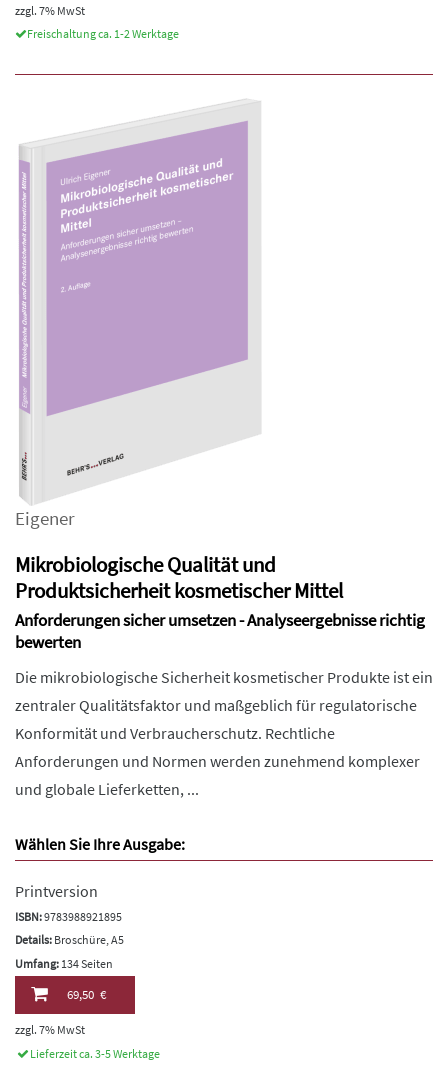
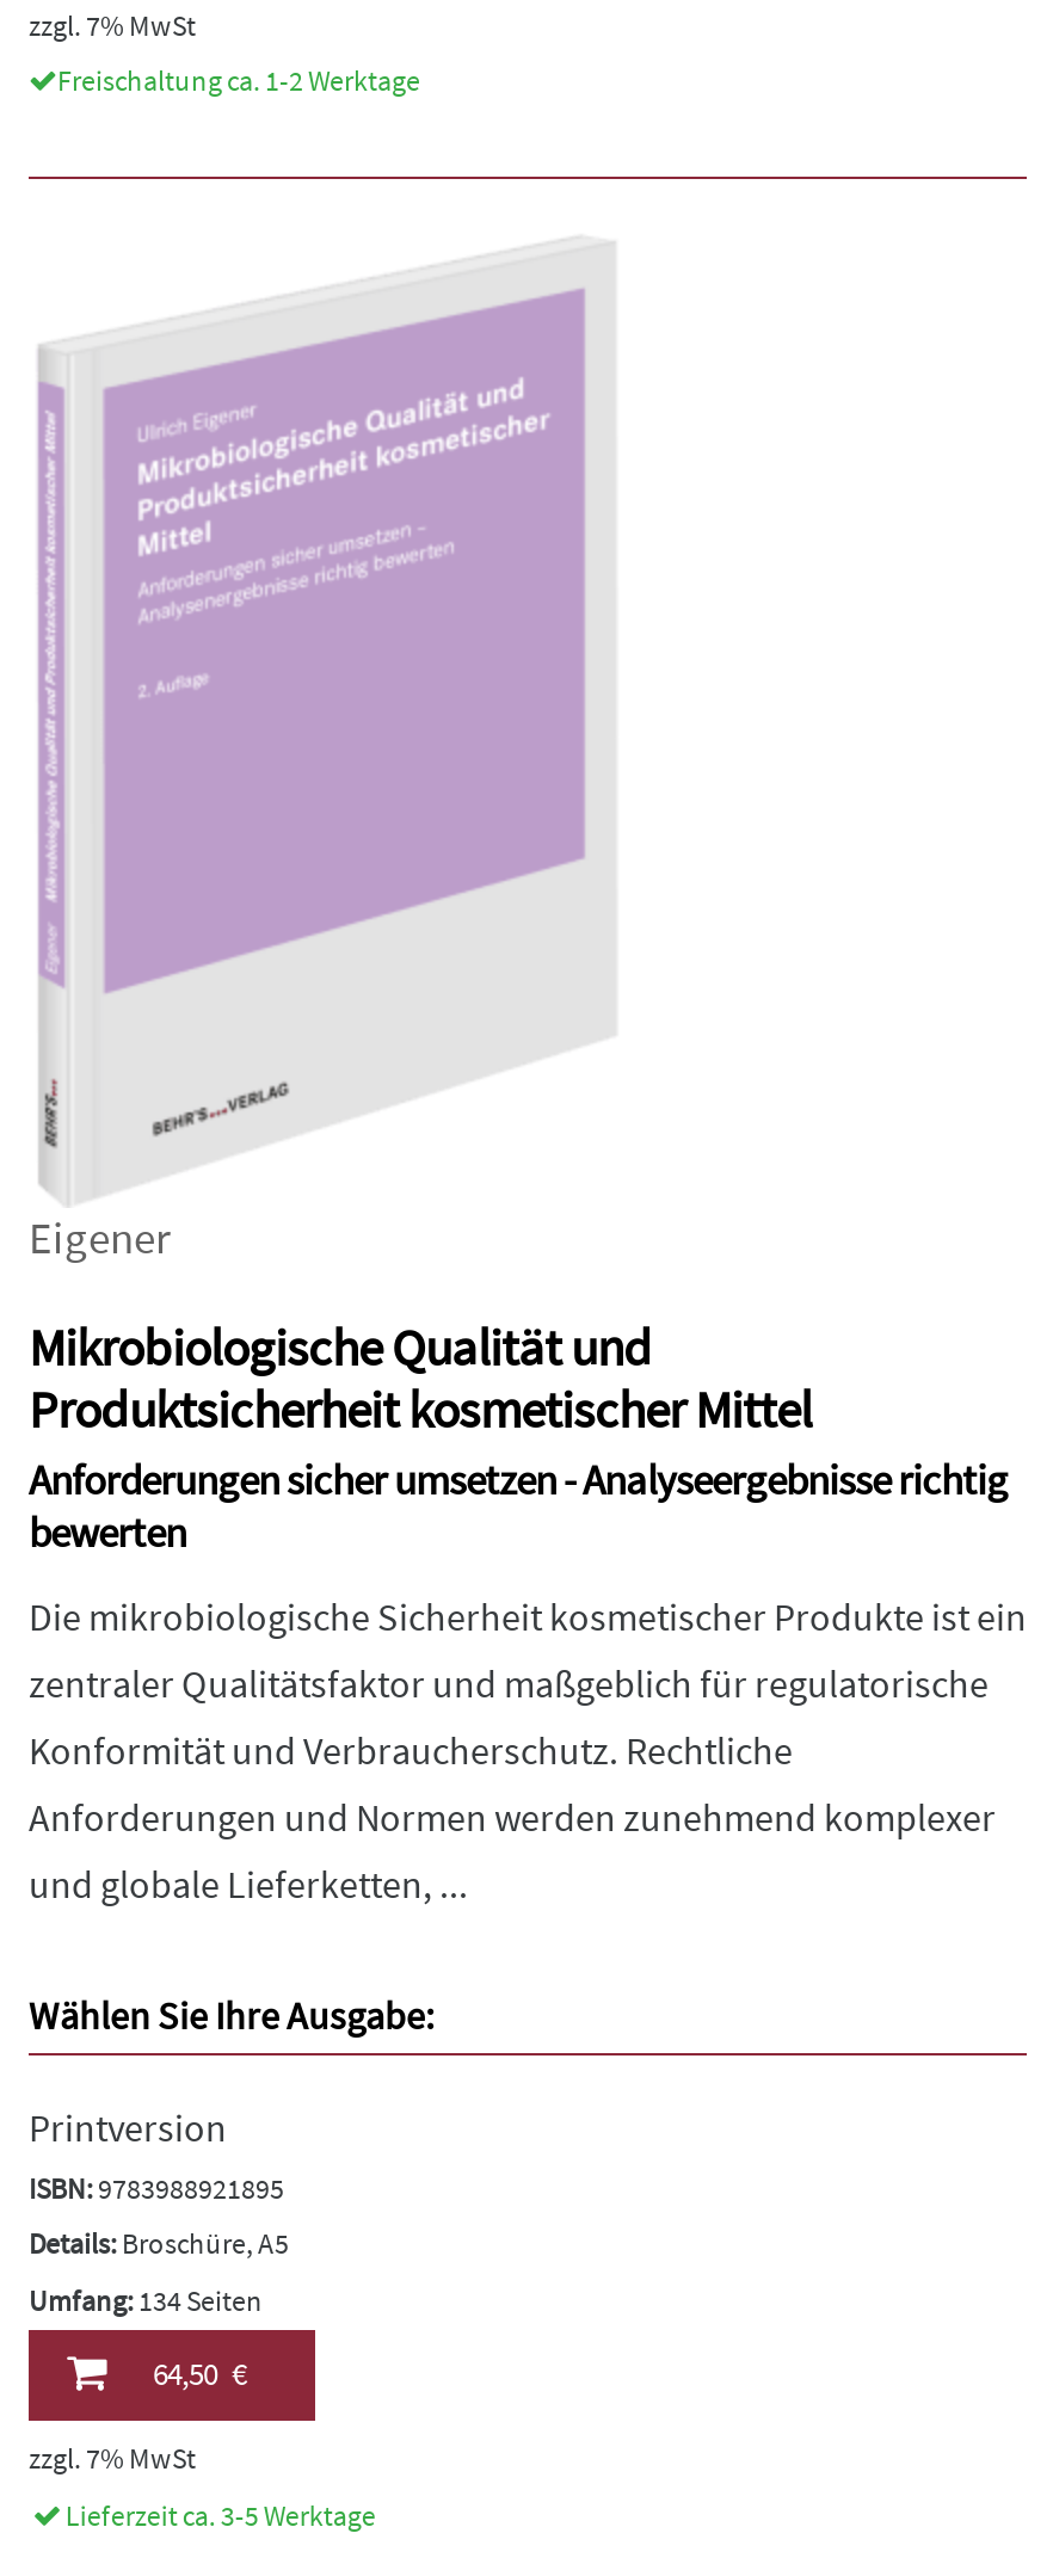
[67,986,106,1003] 69,50 € -> [153,2355,246,2395] 64,50 €

